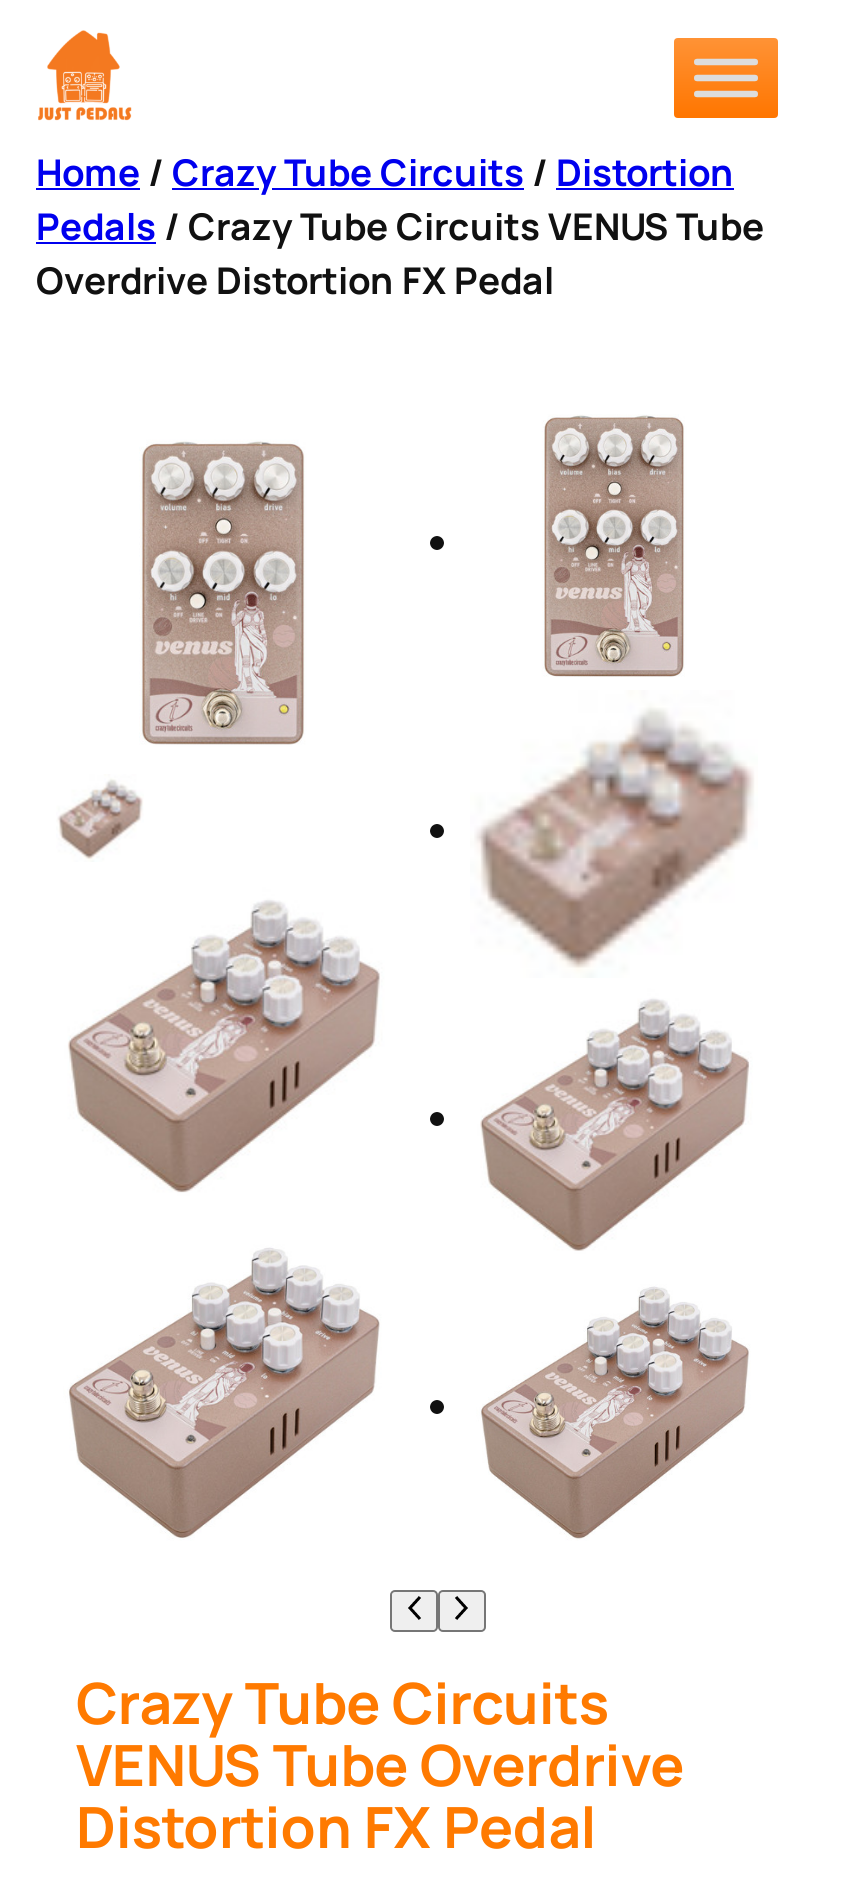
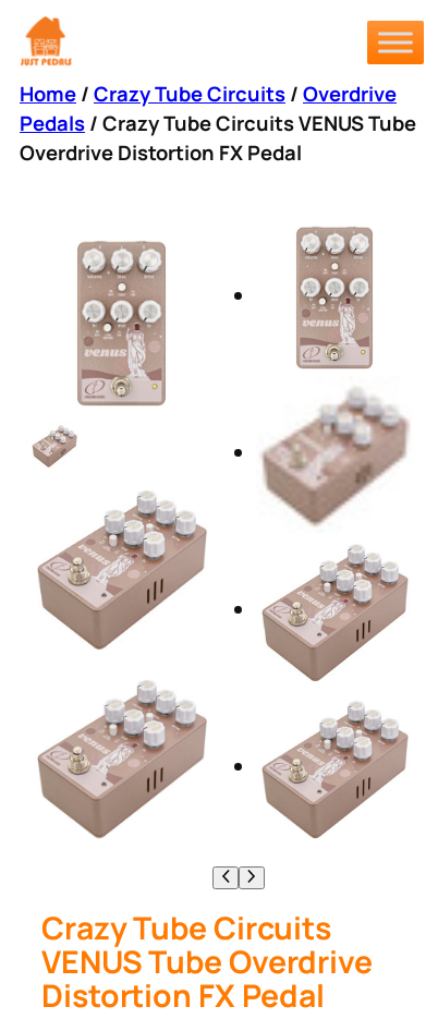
[36,146,734,198] Home / Crazy Tube Circuits / Distortion -> [20,80,397,108] Home / Crazy Tube Circuits / Overdrive

